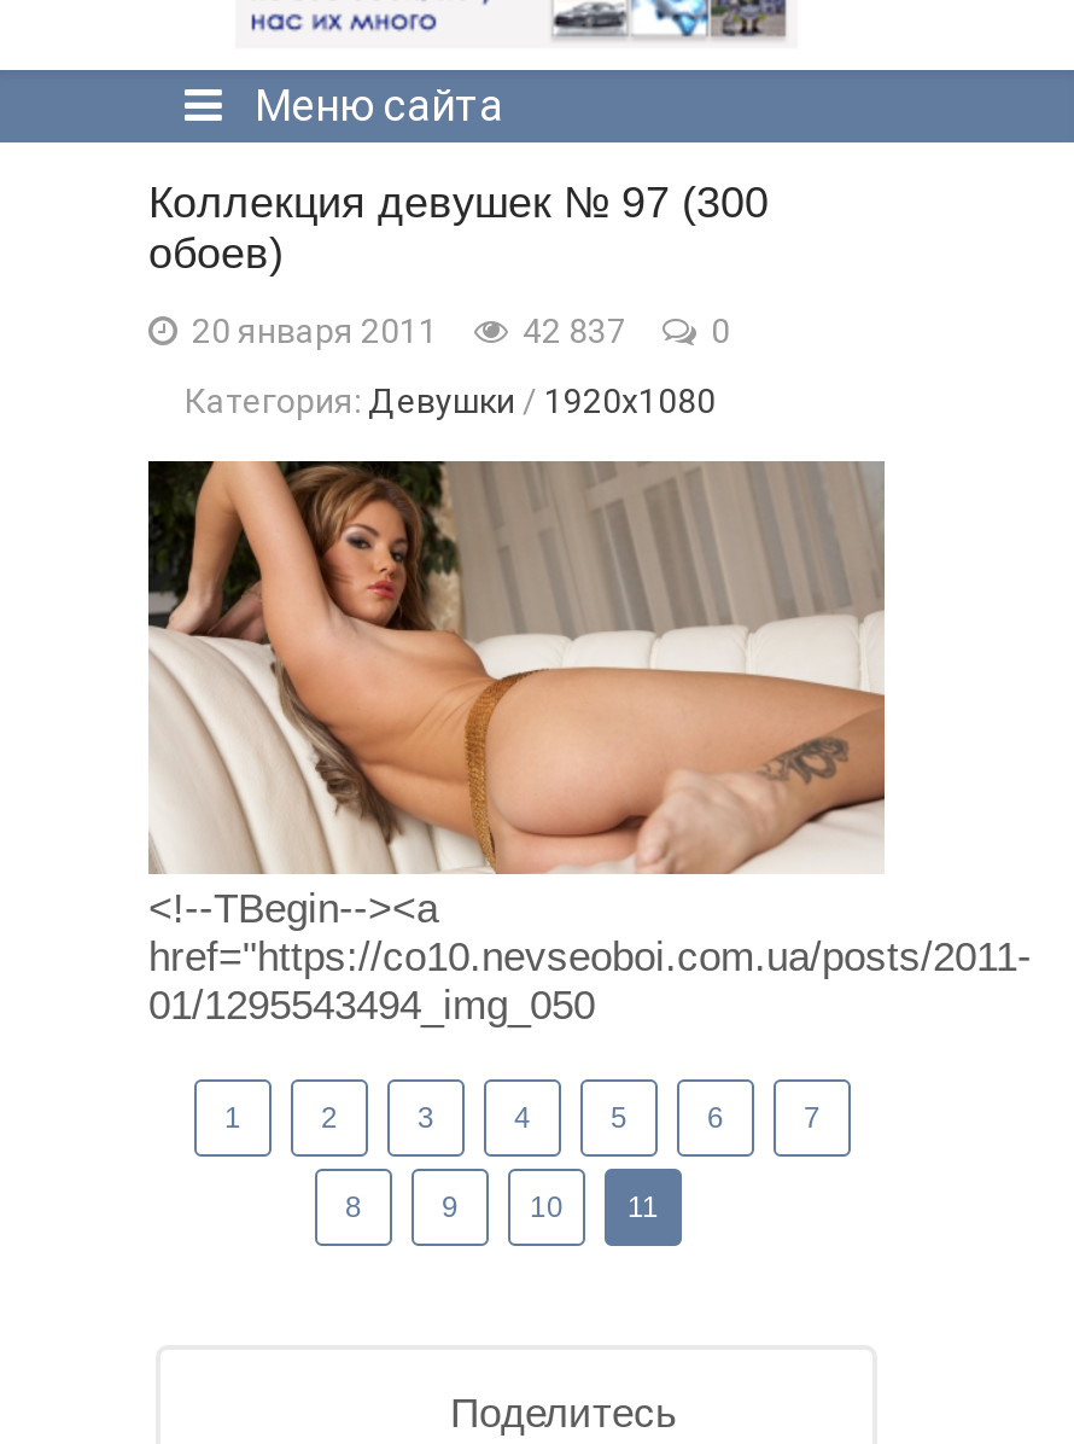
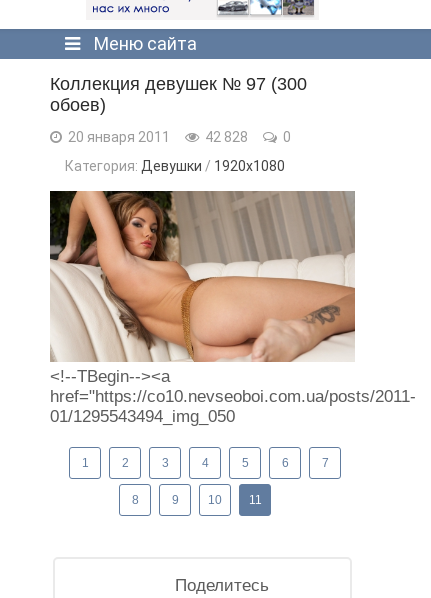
[185,311,730,350] 20 января 2011 42 837 0 -> [65,129,291,145] 20 января 2011 42 828 0

